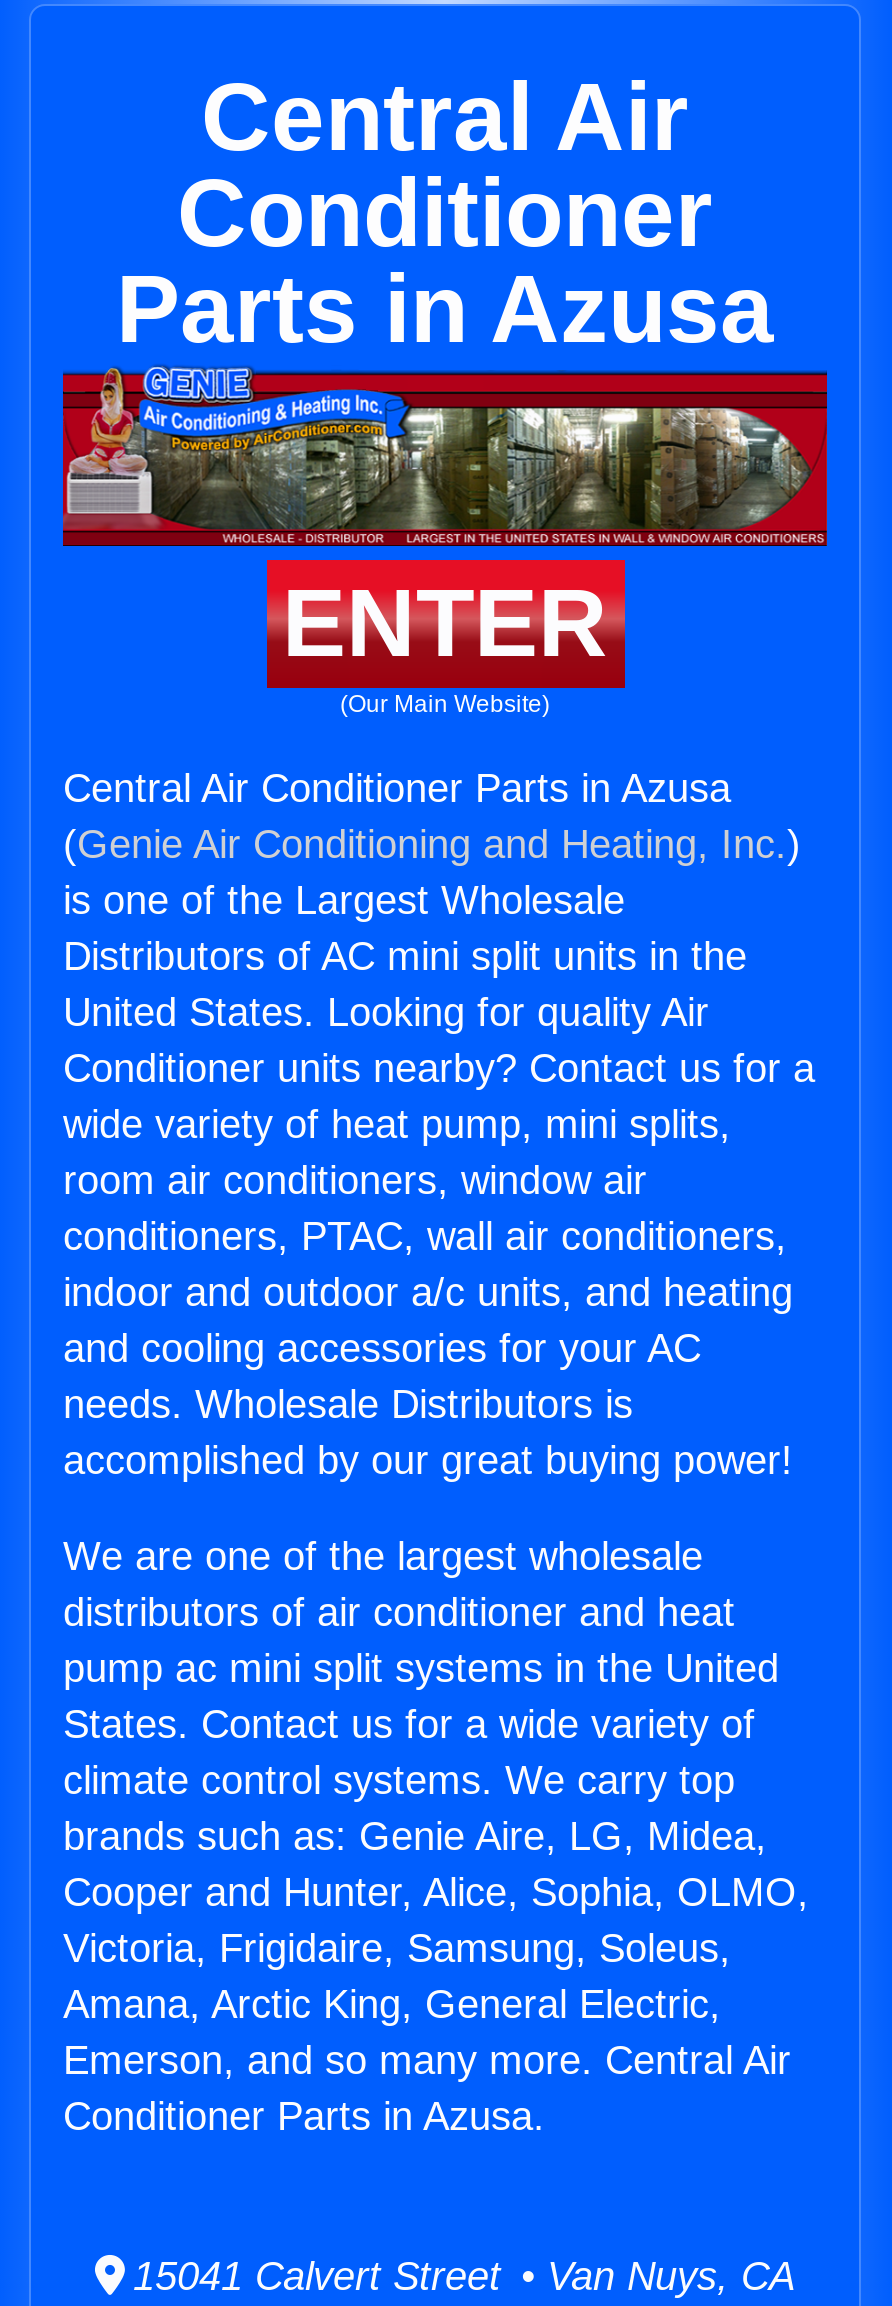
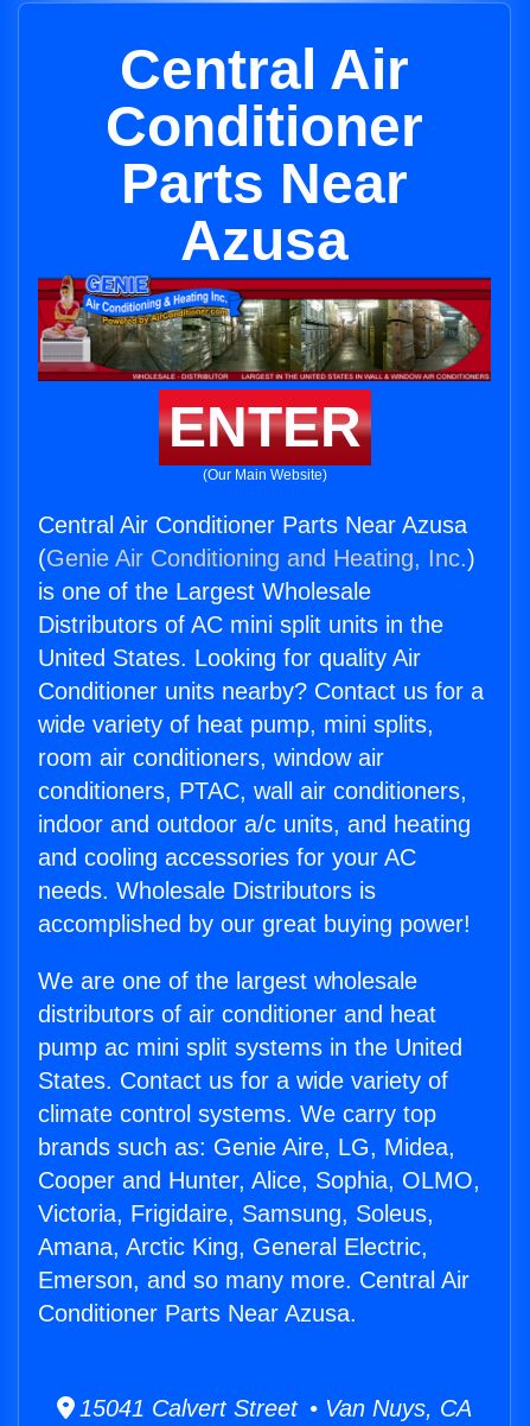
[116,256,774,362] Parts in Azusa -> [121,152,408,272] Parts Near | Azusa
[63,766,731,810] Central Air Conditioner Parts in Azusa -> [38,512,467,538] Central Air Conditioner Parts Near Azusa
[63,2094,545,2138] Conditioner Parts in Azusa. -> [38,1300,357,1326] Conditioner Parts Near Azusa.

